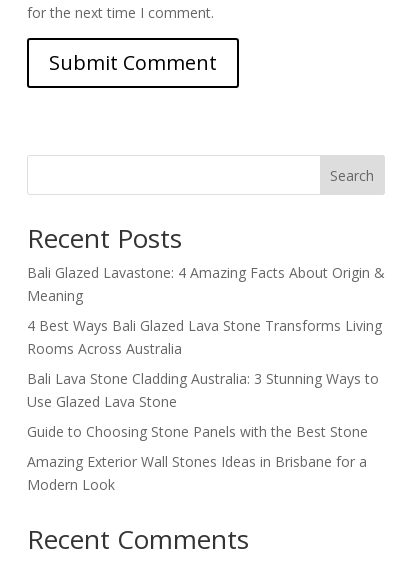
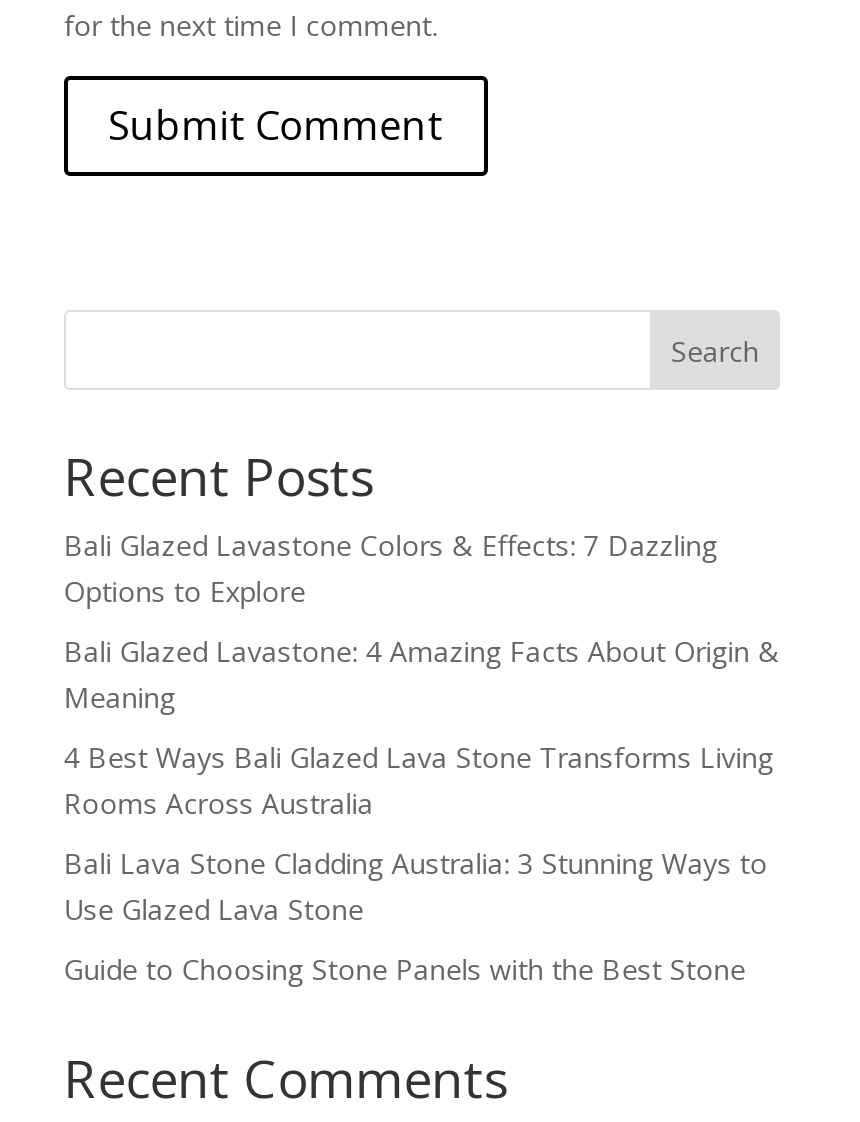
none -> [64,526,718,610] Bali Glazed Lavastone Colors & Effects: 7 Dazzling | Options to Explore
moved [27,263,385,441] -> [64,632,780,988]: Bali Glazed Lavastone: 4 Amazing Facts About Origin & | Meaning | 4 Best Ways Bali Glazed Lava Stone Transforms Living | Rooms Across Australia | Bali Lava Stone Cladding Australia: 3 Stunning Ways to | Use Glazed Lava Stone | Guide to Choosing Stone Panels with the Best Stone
[27,452,367,494] Amazing Exterior Wall Stones Ideas in Brisbane for a | Modern Look -> none

